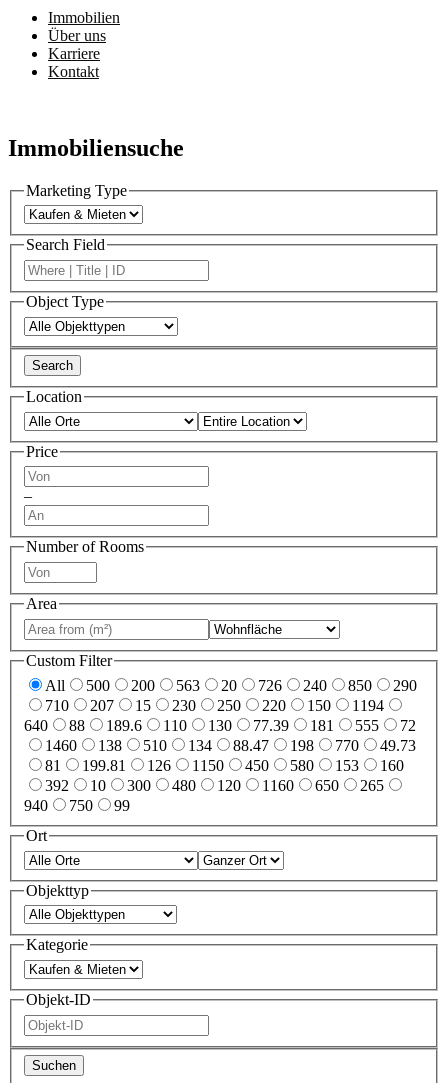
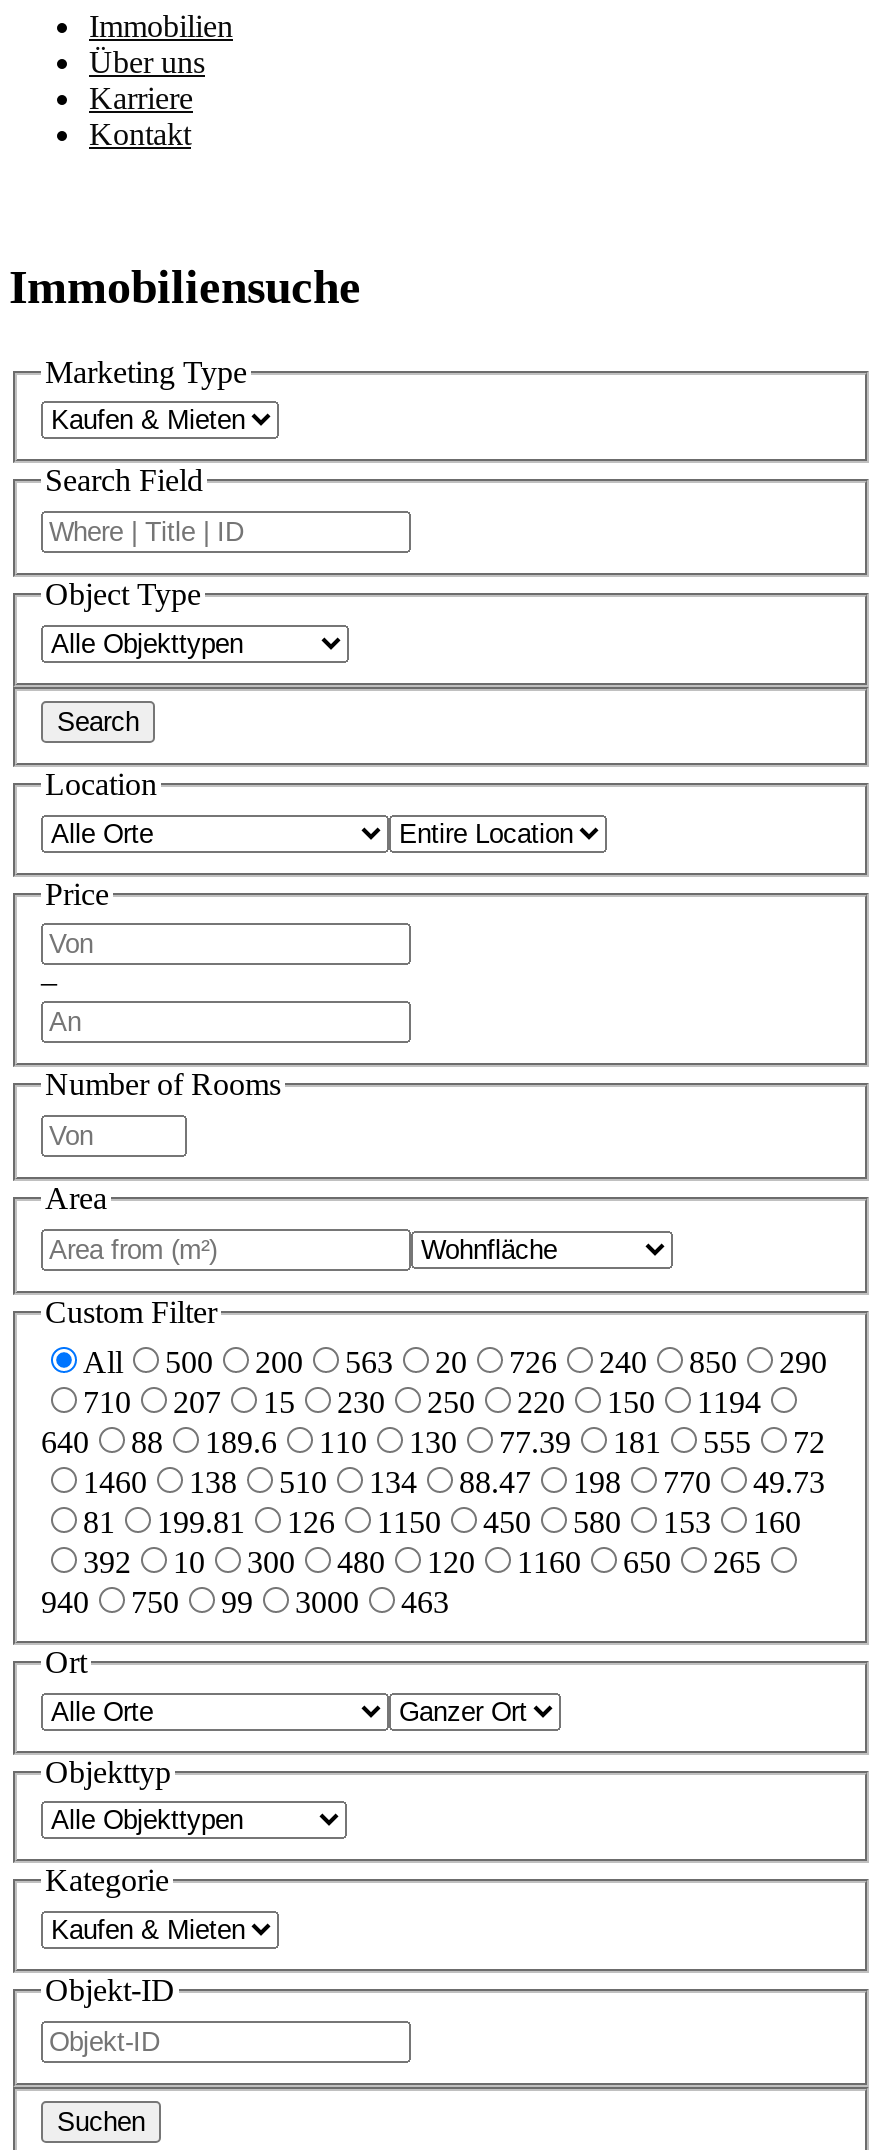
none -> [295,1585,449,1619] 3000 | 463

